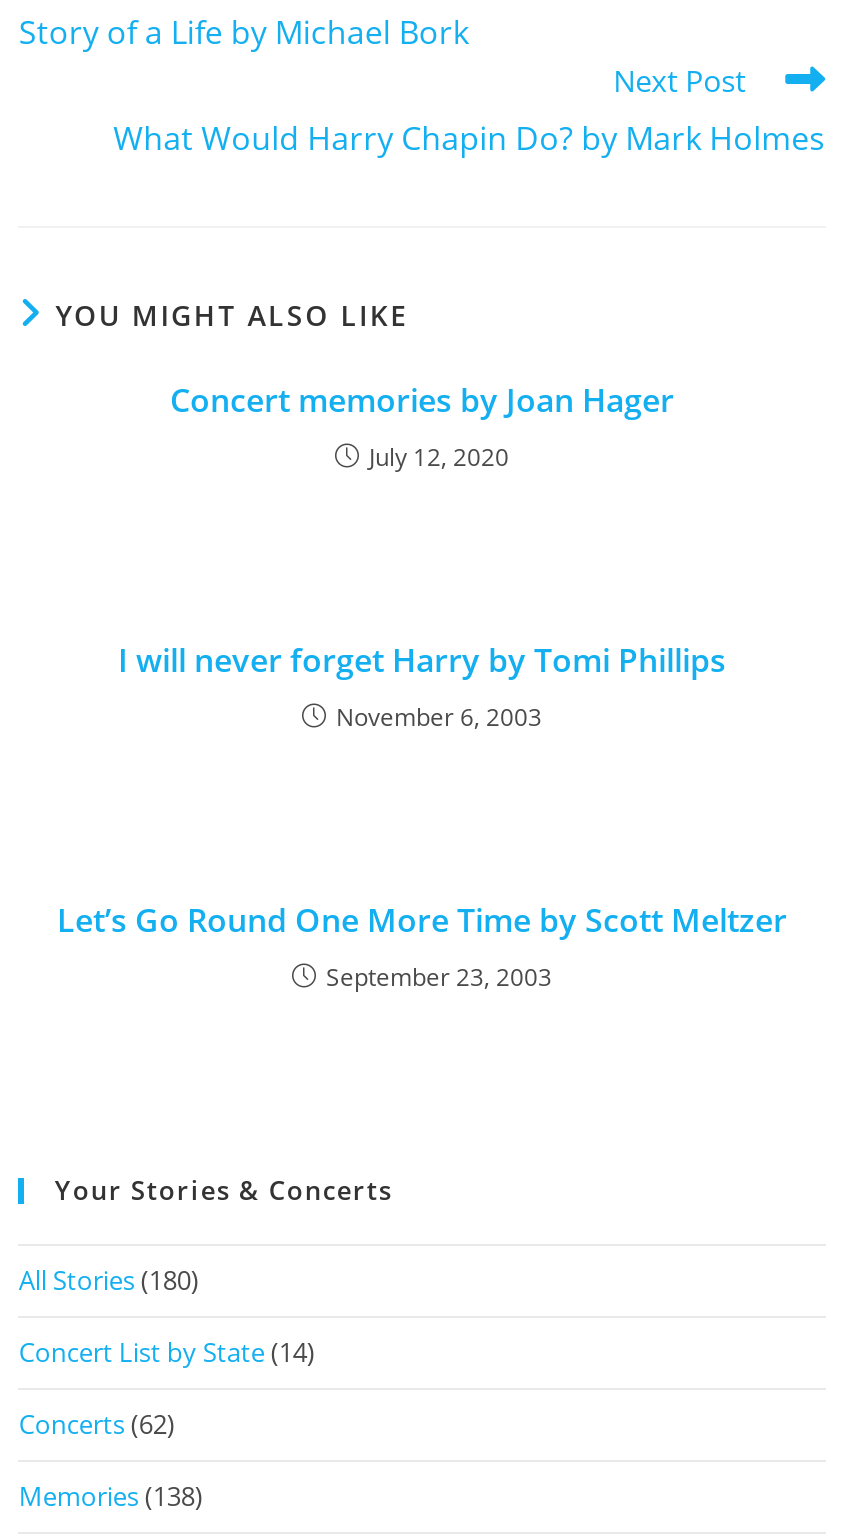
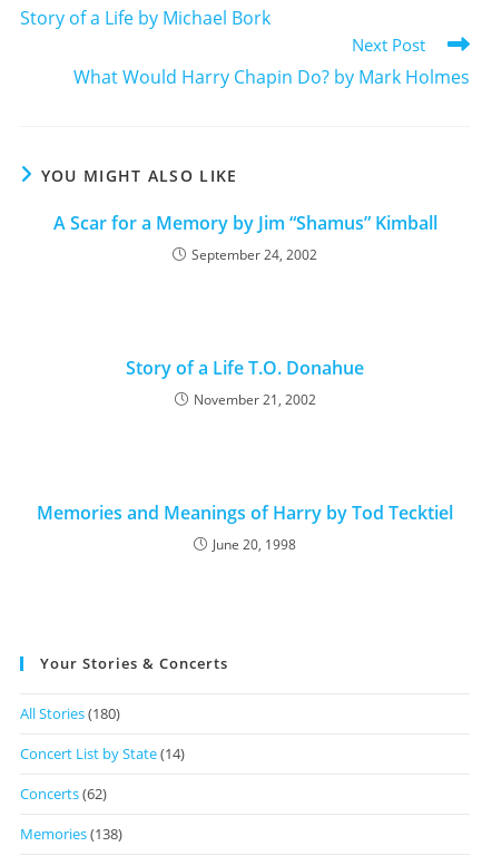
[170,378,674,474] Concert memories by Joan Hager | July 12, 2020 -> [53,211,437,264] A Scar for a Memory by Jim “Shamus” Kimball | September 24, 2002
[118,638,726,734] I will never forget Harry by Tomi Phillips | November 6, 2003 -> [126,356,364,409] Story of a Life T.O. Donahue | November 21, 2002
[57,898,787,994] Let’s Go Round One More Time by Scott Meltzer | September 23, 2003 -> [37,501,453,554] Memories and Meanings of Harry by Tod Tecktiel | June 20, 1998

